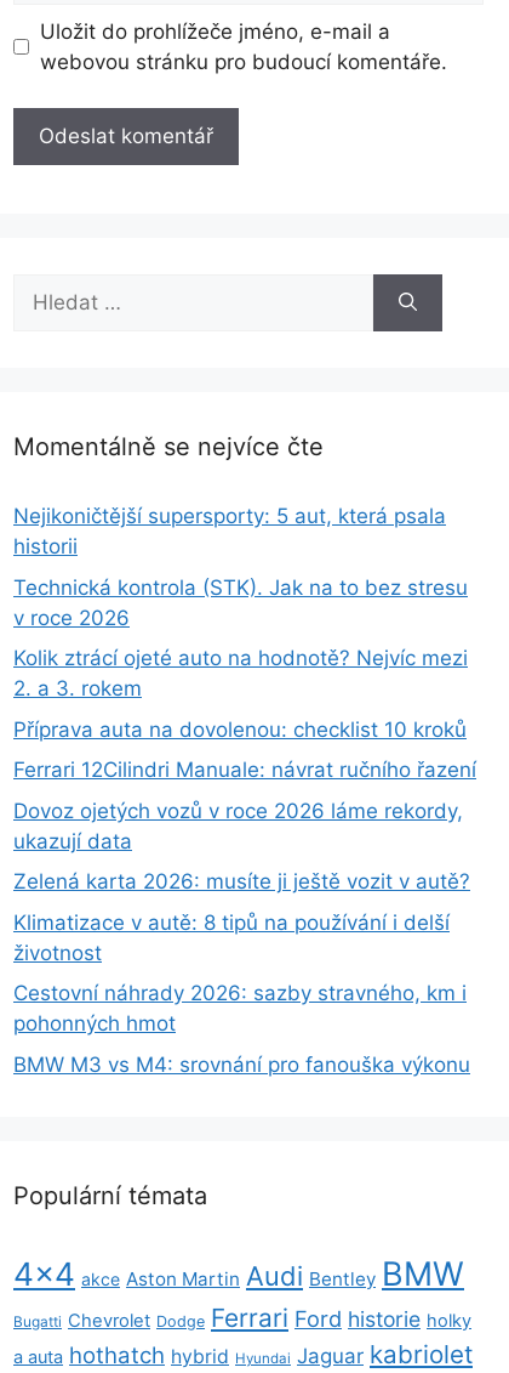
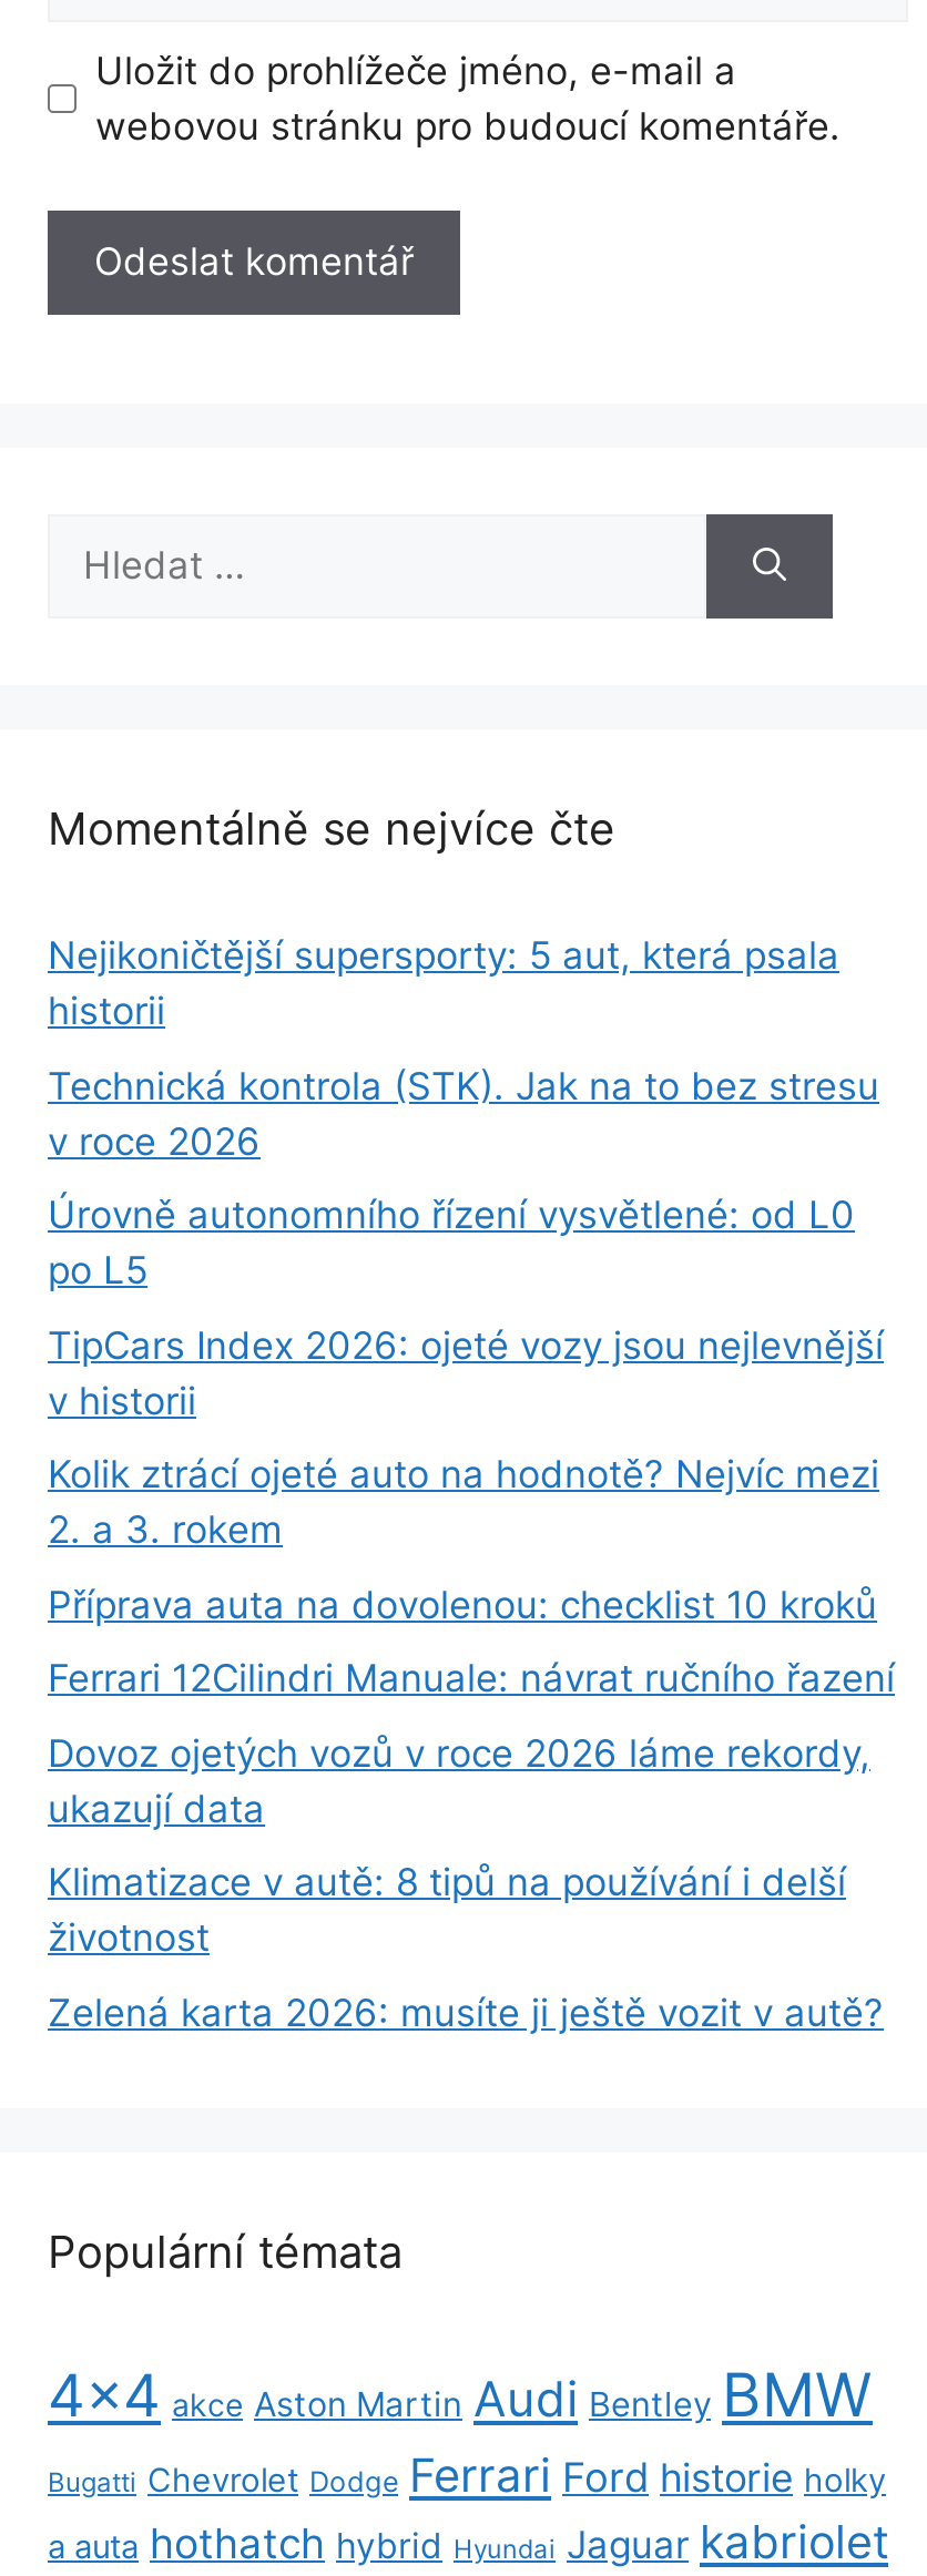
none -> [48,1193,884,1422] Úrovně autonomního řízení vysvětlené: od L0 | po L5 | TipCars Index 2026: ojeté vozy jsou nejlevnější | v historii
moved [13,646,476,853] -> [48,1452,895,1830]: Kolik ztrácí ojeté auto na hodnotě? Nejvíc mezi | 2. a 3. rokem | Příprava auta na dovolenou: checklist 10 kroků | Ferrari 12Cilindri Manuale: návrat ručního řazení | Dovoz ojetých vozů v roce 2026 láme rekordy, | ukazují data
moved [13,869,470,893] -> [48,1990,884,2034]: Zelená karta 2026: musíte ji ještě vozit v autě?
moved [13,910,450,964] -> [48,1860,846,1960]: Klimatizace v autě: 8 tipů na používání i delší | životnost
[13,981,470,1076] Cestovní náhrady 2026: sazby stravného, km i | pohonných hmot | BMW M3 vs M4: srovnání pro fanouška výkonu -> none

